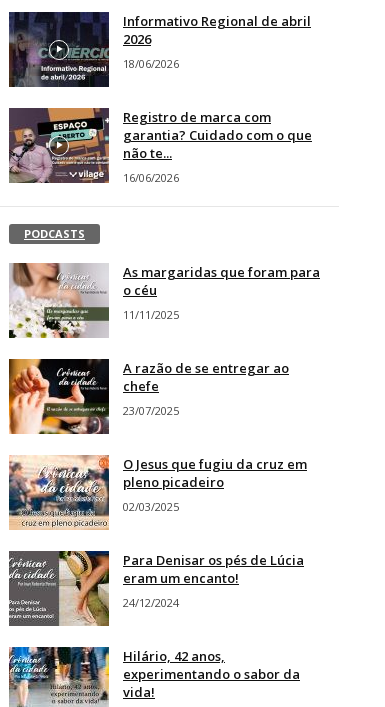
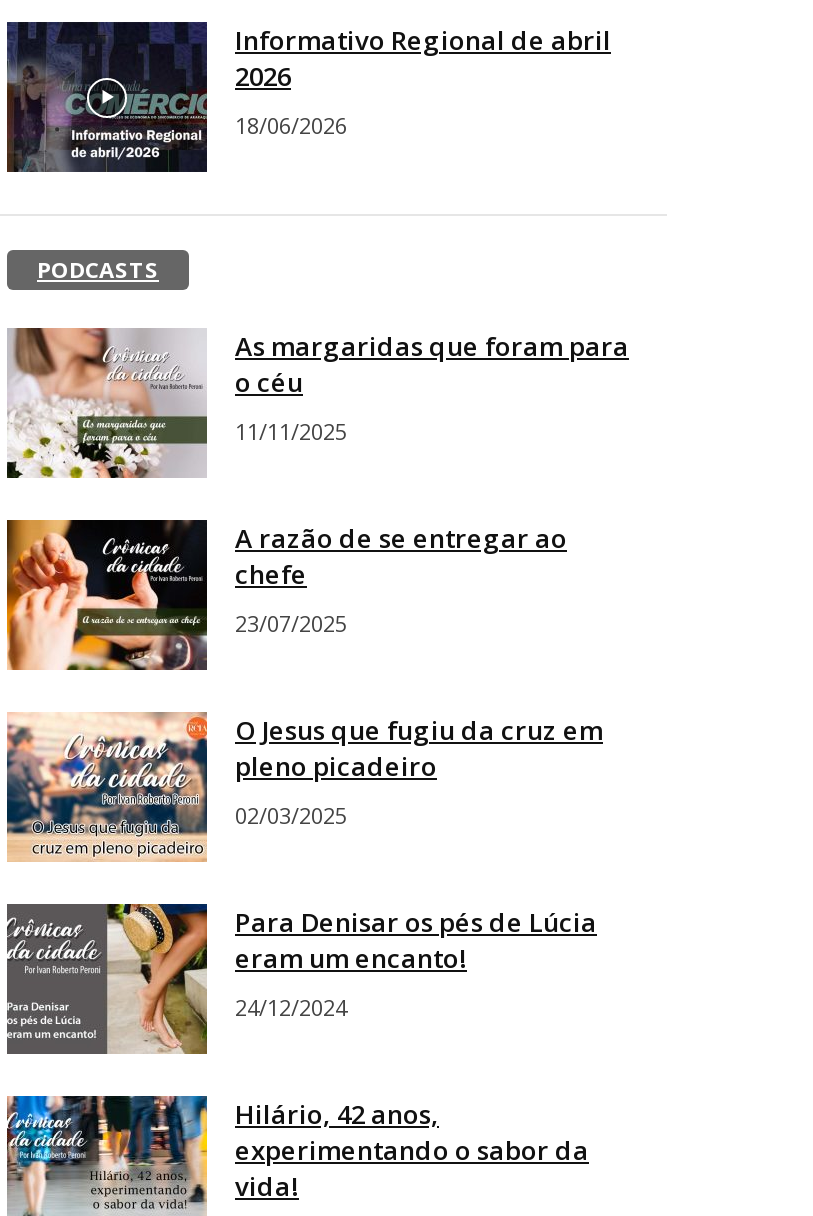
[9,107,312,185] [image] | Registro de marca com | garantia? Cuidado com o que | não te... | 16/06/2026 -> none

